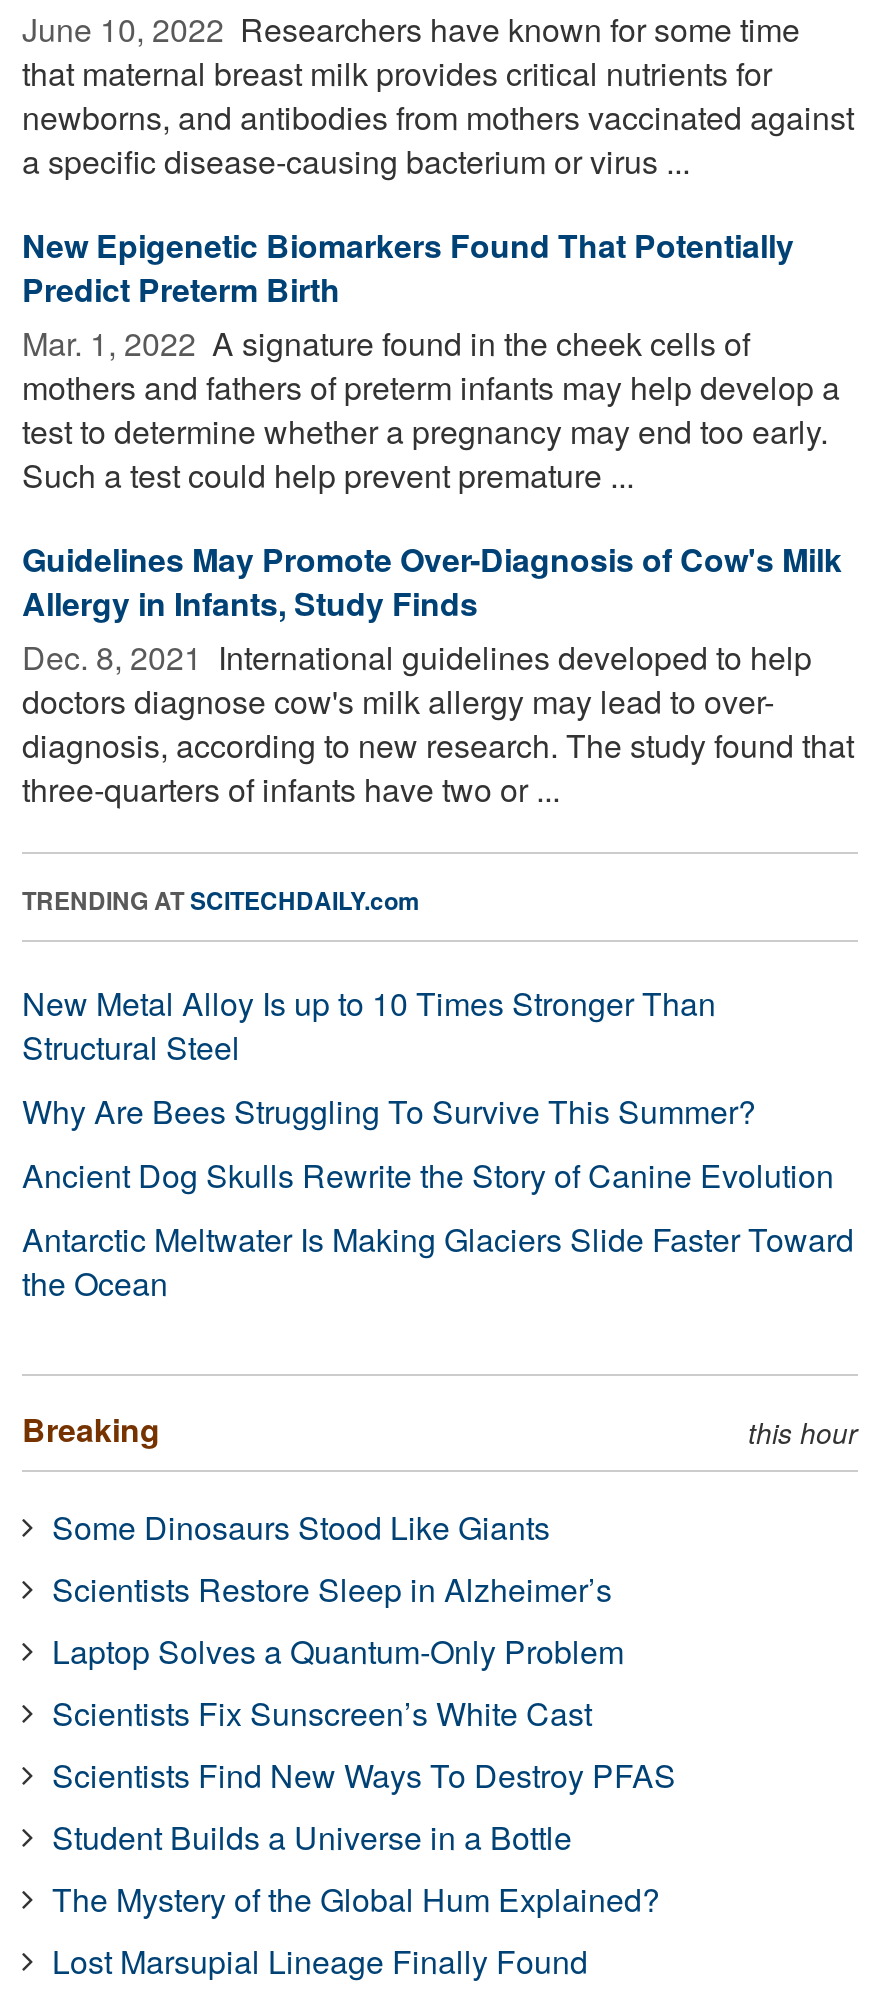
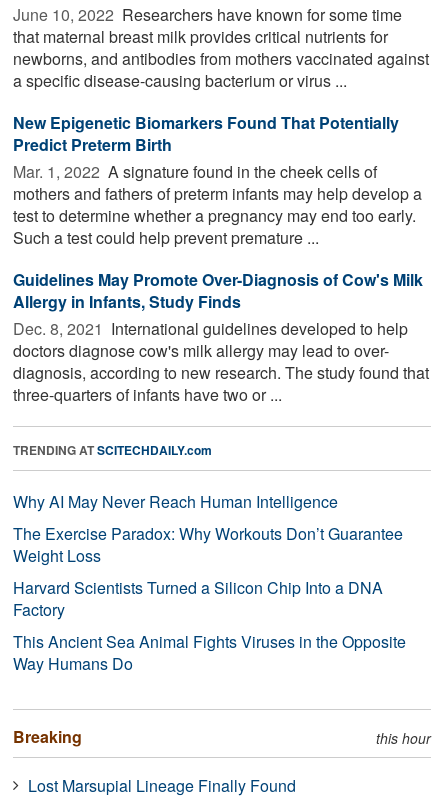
[22,980,854,1306] New Metal Alloy Is up to 10 Times Stronger Than | Structural Steel | Why Are Bees Struggling To Survive This Summer? | Ancient Dog Skulls Rewrite the Story of Canine Evolution | Antarctic Meltwater Is Making Glaciers Slide Faster Toward | the Ocean -> [13,490,406,675] Why AI May Never Reach Human Intelligence | The Exercise Paradox: Why Workouts Don’t Guarantee | Weight Loss | Harvard Scientists Turned a Silicon Chip Into a DNA | Factory | This Ancient Sea Animal Fights Viruses in the Opposite | Way Humans Do
moved [22,1406,858,1452] -> [13,725,431,748]: Breaking | this hour
[52,1504,676,1922] Some Dinosaurs Stood Like Giants | Scientists Restore Sleep in Alzheimer’s | Laptop Solves a Quantum-Only Problem | Scientists Fix Sunscreen’s White Cast | Scientists Find New Ways To Destroy PFAS | Student Builds a Universe in a Bottle | The Mystery of the Global Hum Explained? -> none

